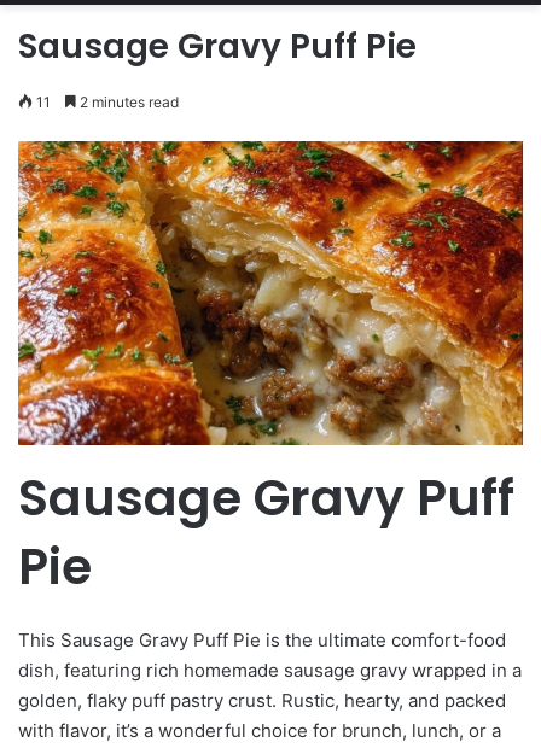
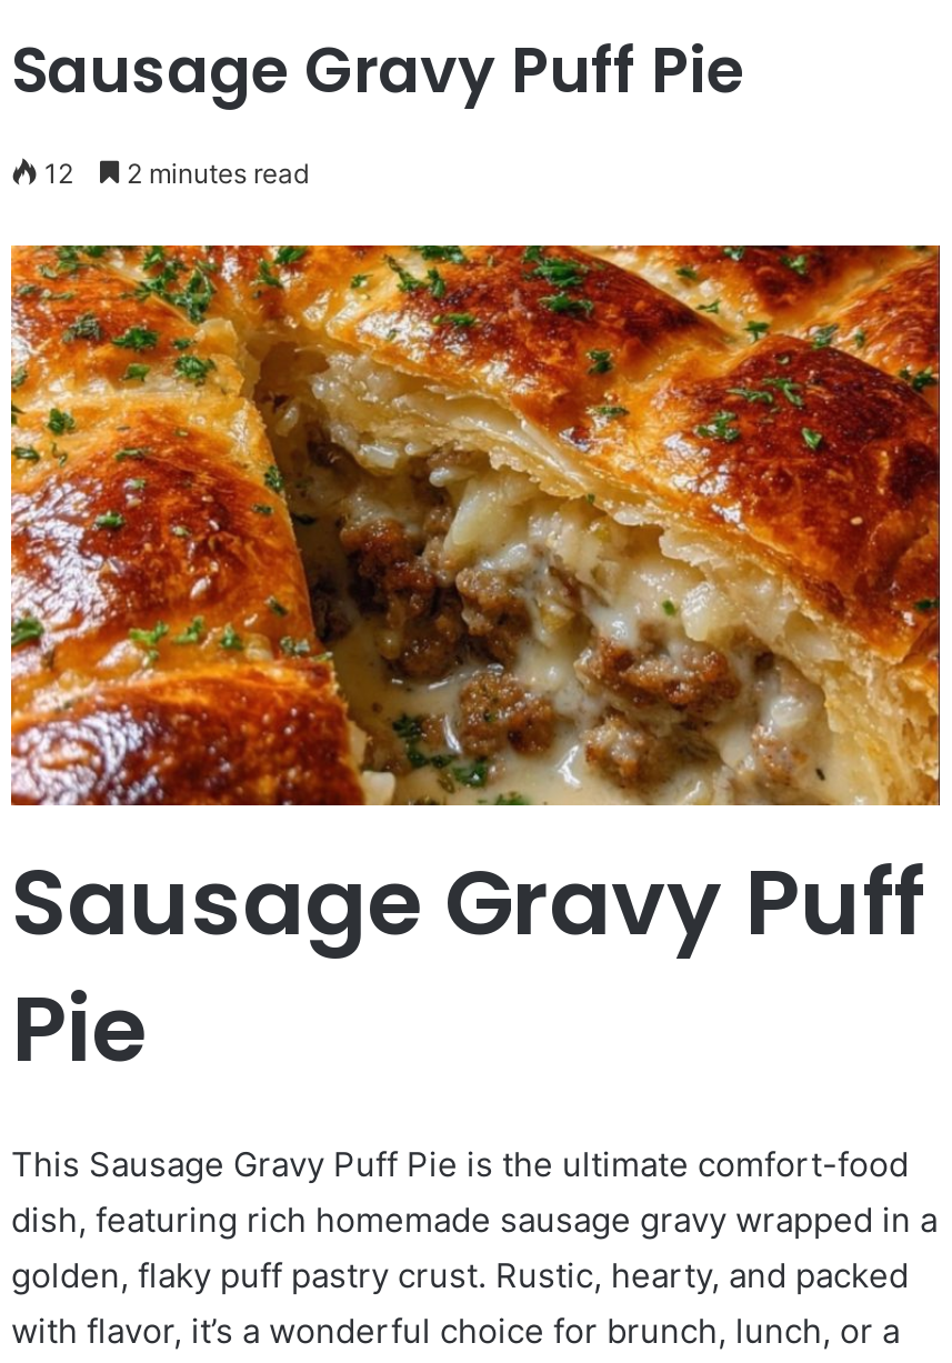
[33,93,179,111] 11 2 minutes read -> [38,157,309,190] 12 2 minutes read

